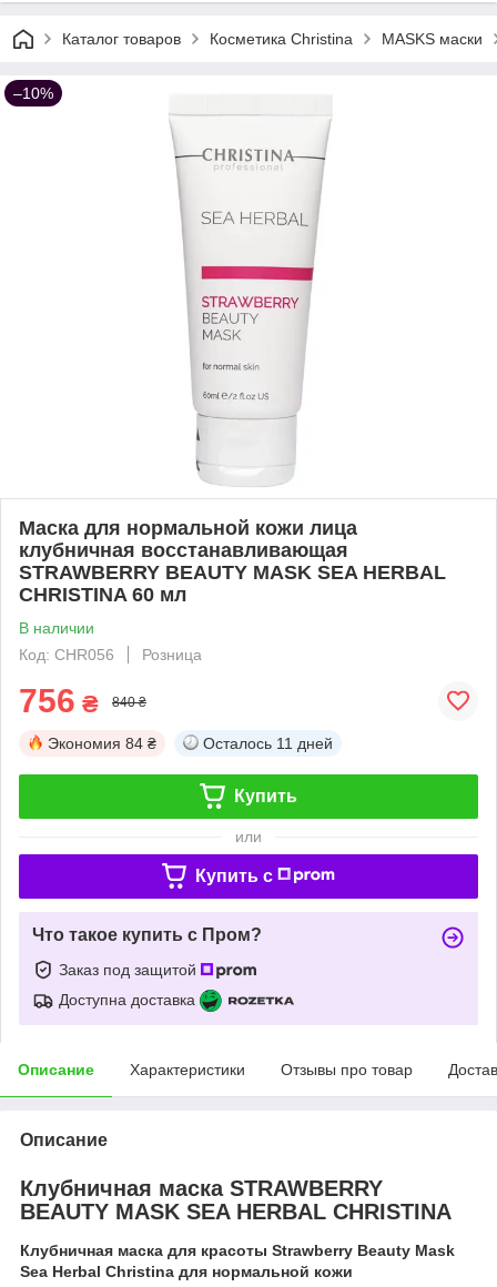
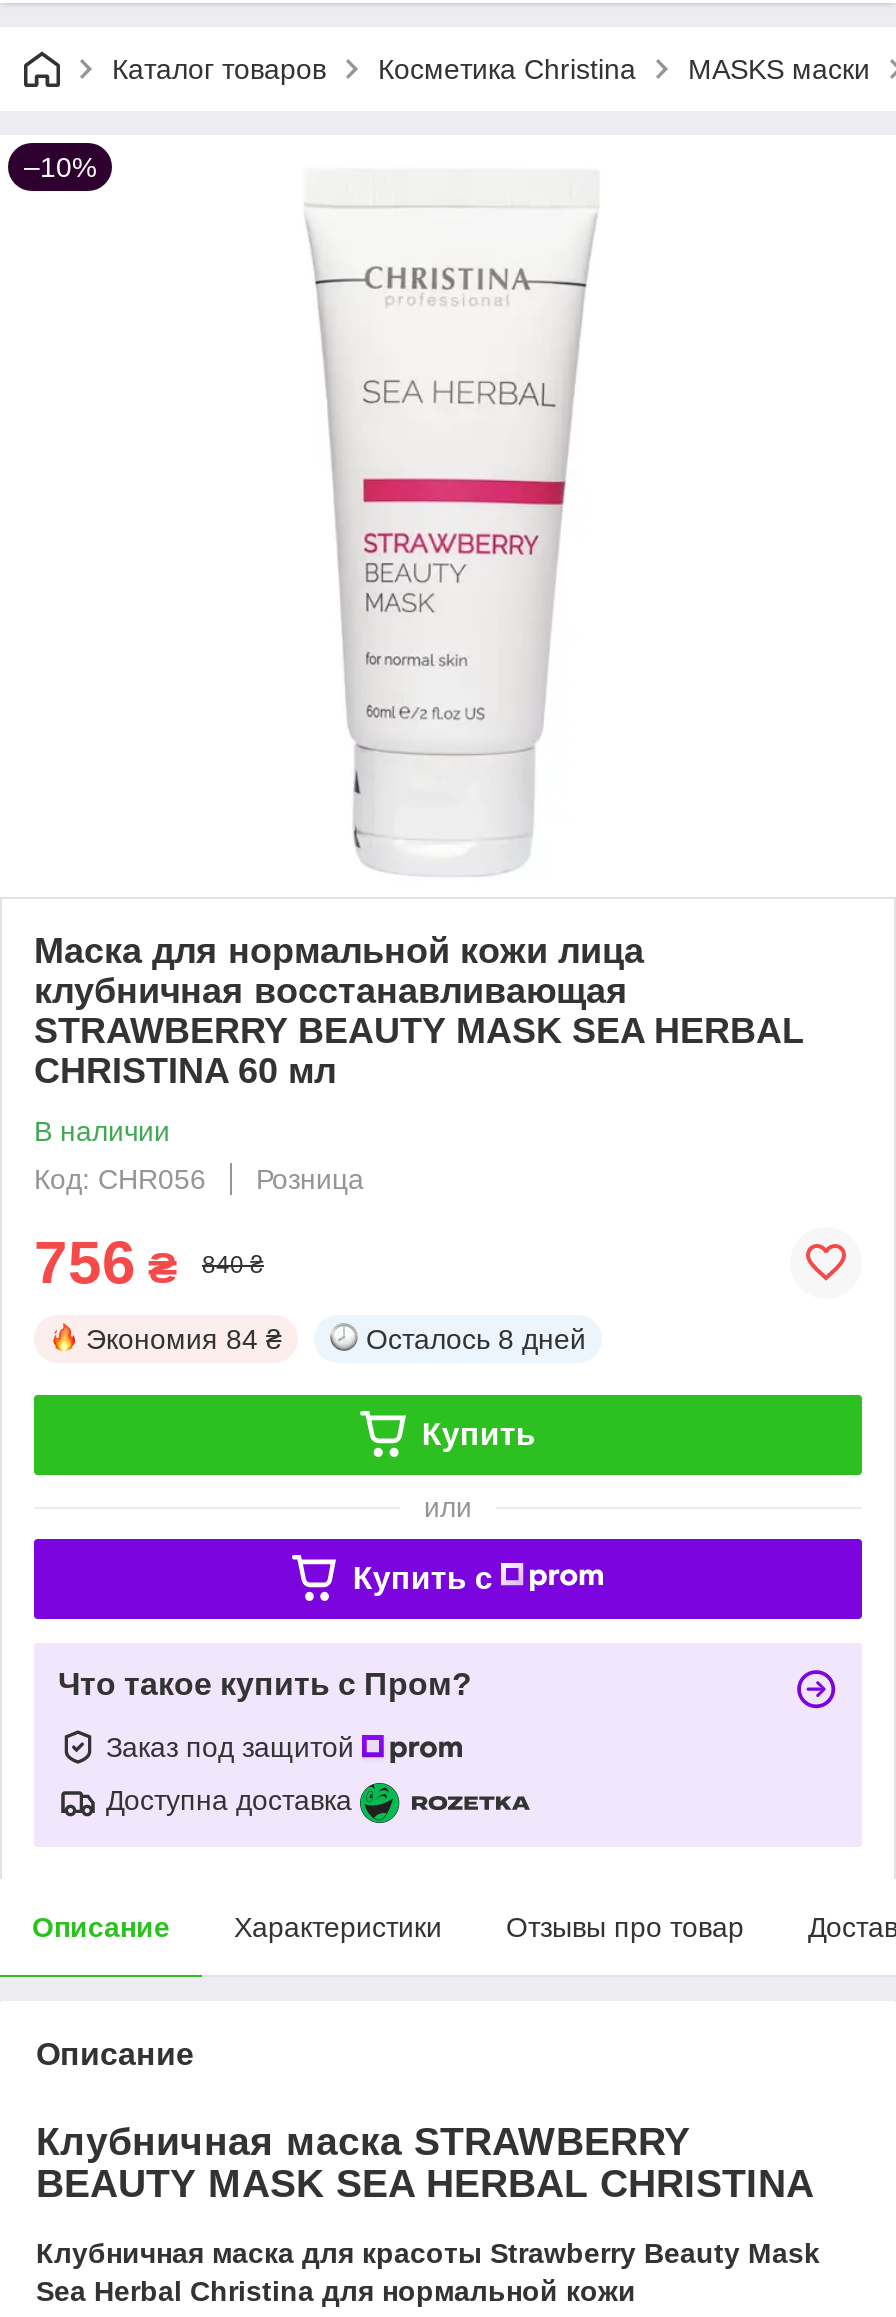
[203,734,333,752] Осталось 11 дней -> [366,1323,586,1355] Осталось 8 дней

